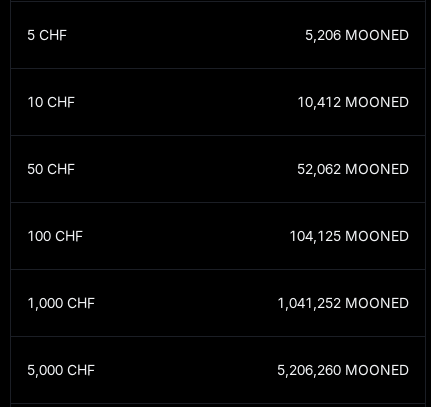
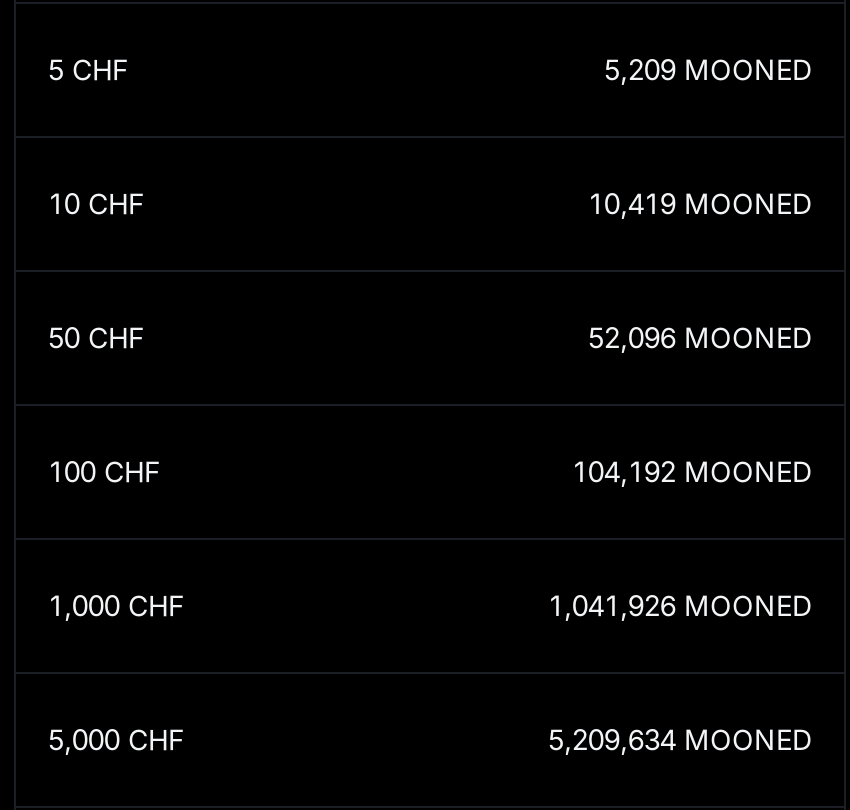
[305,26,409,43] 5,206 MOONED -> [604,52,812,86] 5,209 MOONED
[297,93,409,110] 10,412 MOONED -> [588,186,812,220] 10,419 MOONED
[297,160,409,177] 52,062 MOONED -> [588,320,812,354] 52,096 MOONED
[289,227,409,244] 104,125 MOONED -> [572,454,812,488] 104,192 MOONED
[277,294,409,311] 1,041,252 MOONED -> [548,588,812,622] 1,041,926 MOONED
[277,361,409,378] 5,206,260 MOONED -> [548,722,812,756] 5,209,634 MOONED

